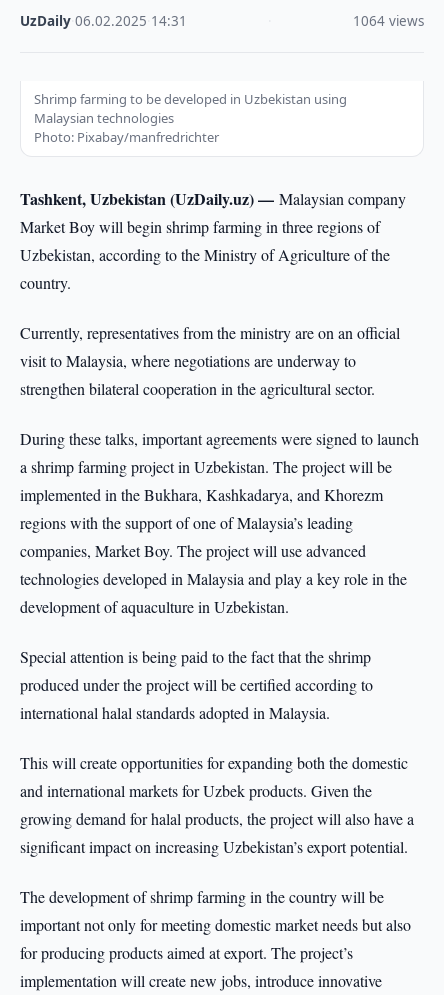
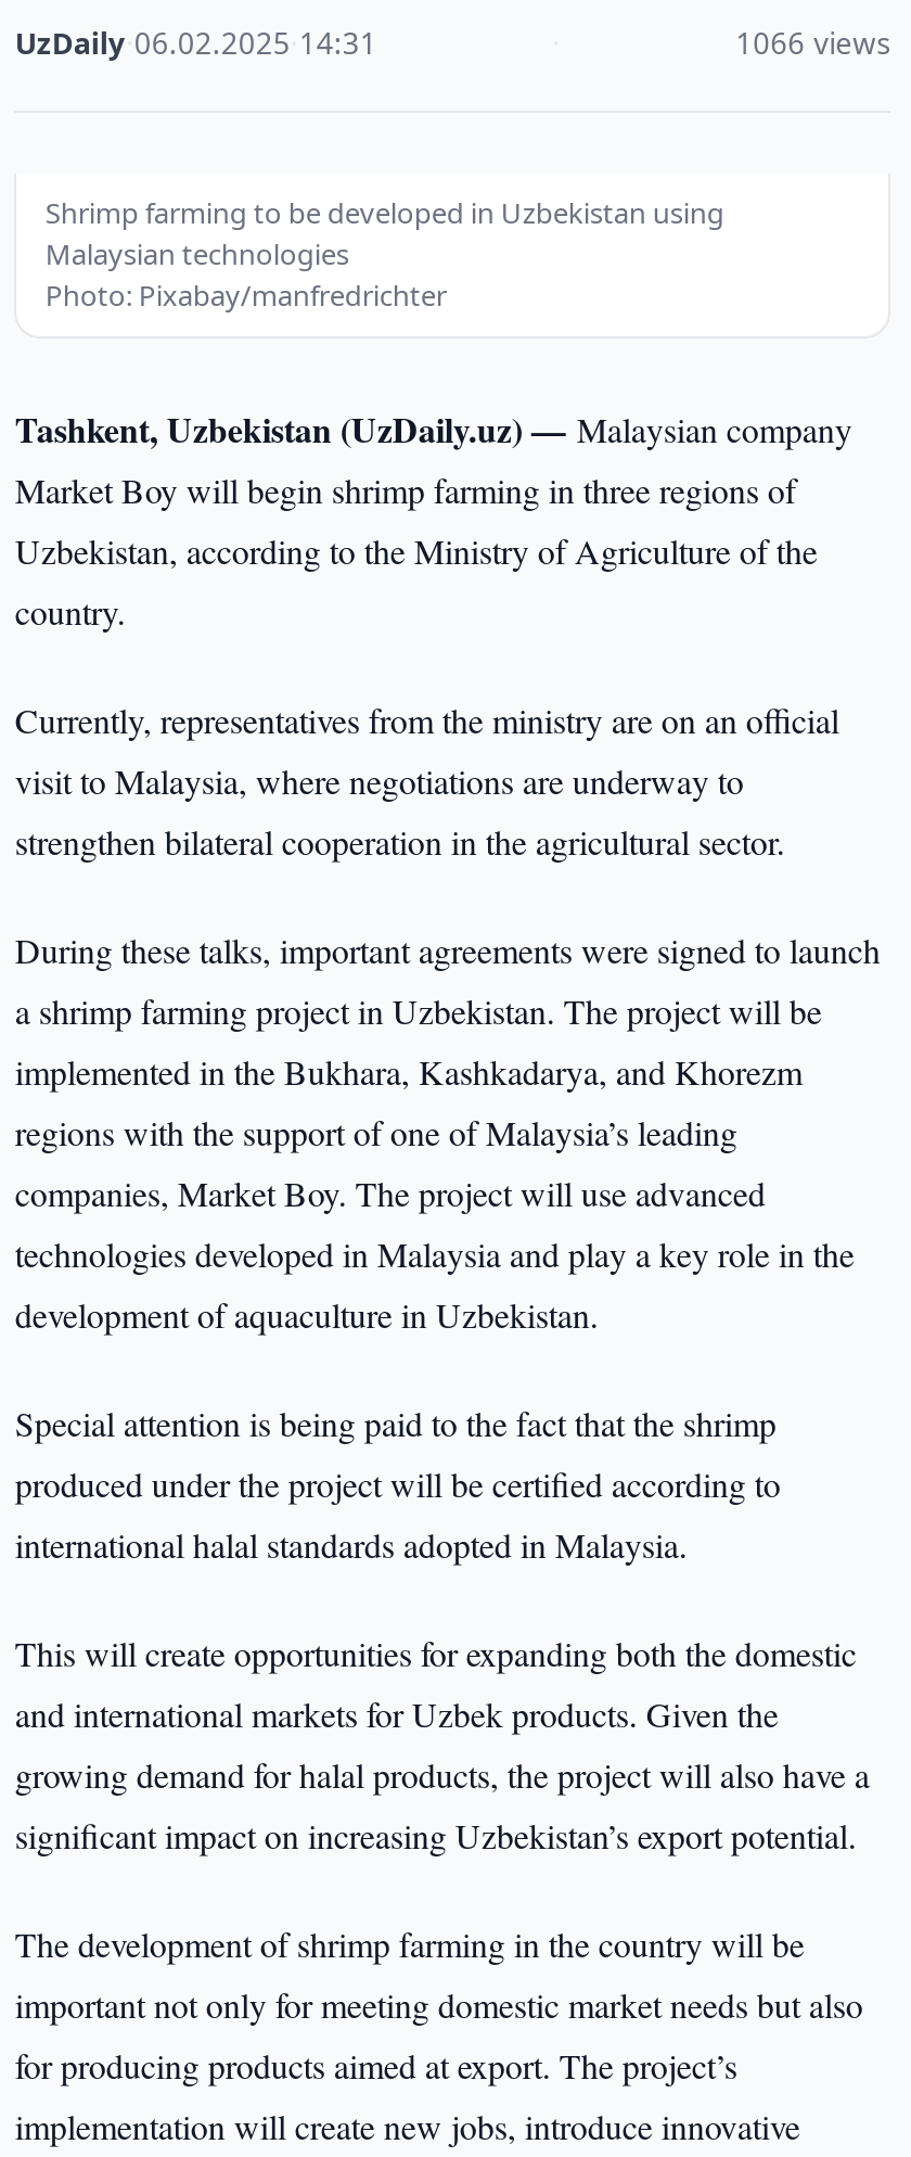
[353,12,424,30] 1064 views -> [736,24,890,63] 1066 views

